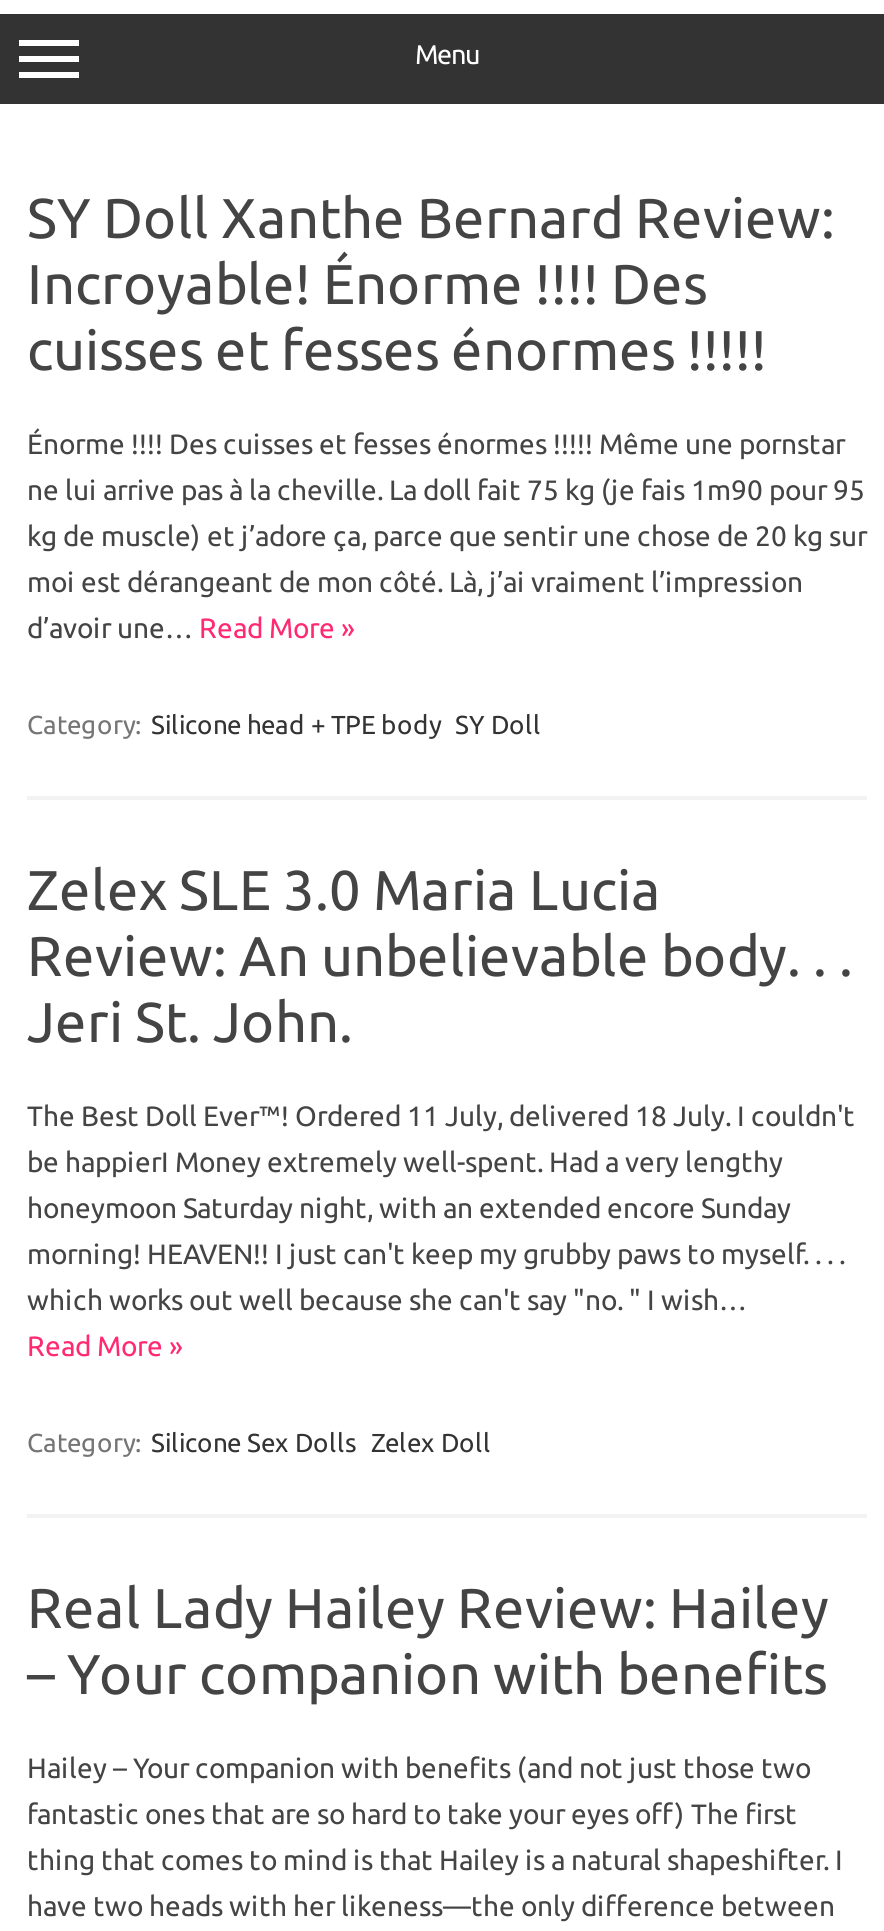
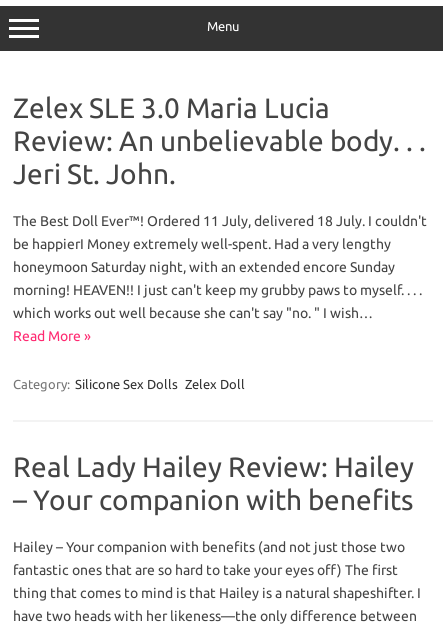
[27,186,867,738] SY Doll Xanthe Bernard Review: | Incroyable! Énorme !!!! Des | cuisses et fesses énormes !!!!! | Énorme !!!! Des cuisses et fesses énormes !!!!! Même une pornstar | ne lui arrive pas à la cheville. La doll fait 75 kg (je fais 1m90 pour 95 | kg de muscle) et j’adore ça, parce que sentir une chose de 20 kg sur | moi est dérangeant de mon côté. Là, j’ai vraiment l’impression | d’avoir une… Read More » | Category: Silicone head + TPE body SY Doll -> none

